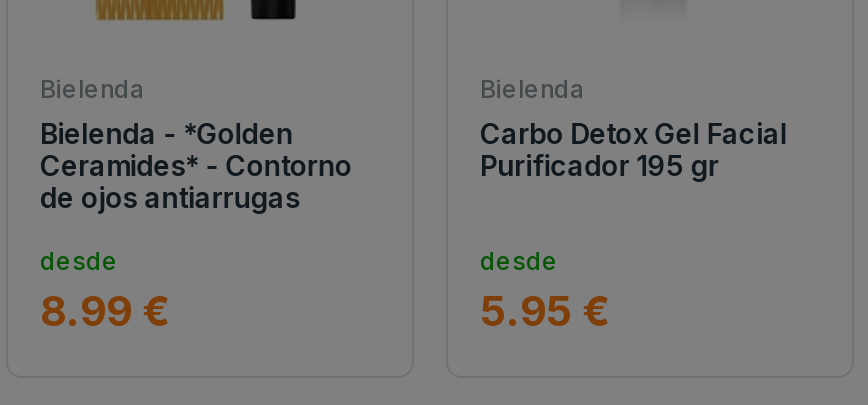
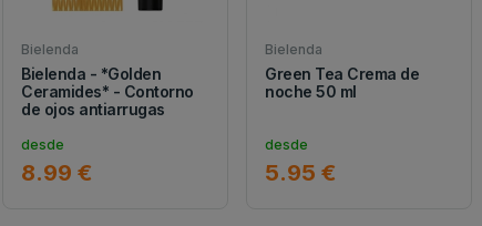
[480,115,787,181] Carbo Detox Gel Facial | Purificador 195 gr -> [265,64,419,100] Green Tea Crema de | noche 50 ml

